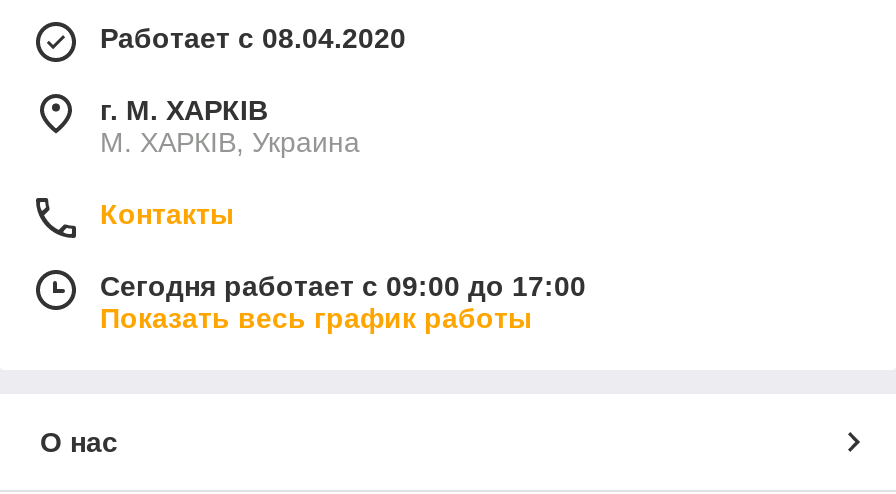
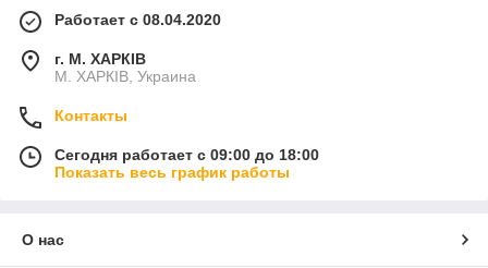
[100,270,586,302] Сегодня работает с 09:00 до 17:00 -> [54,146,319,163] Сегодня работает с 09:00 до 18:00

